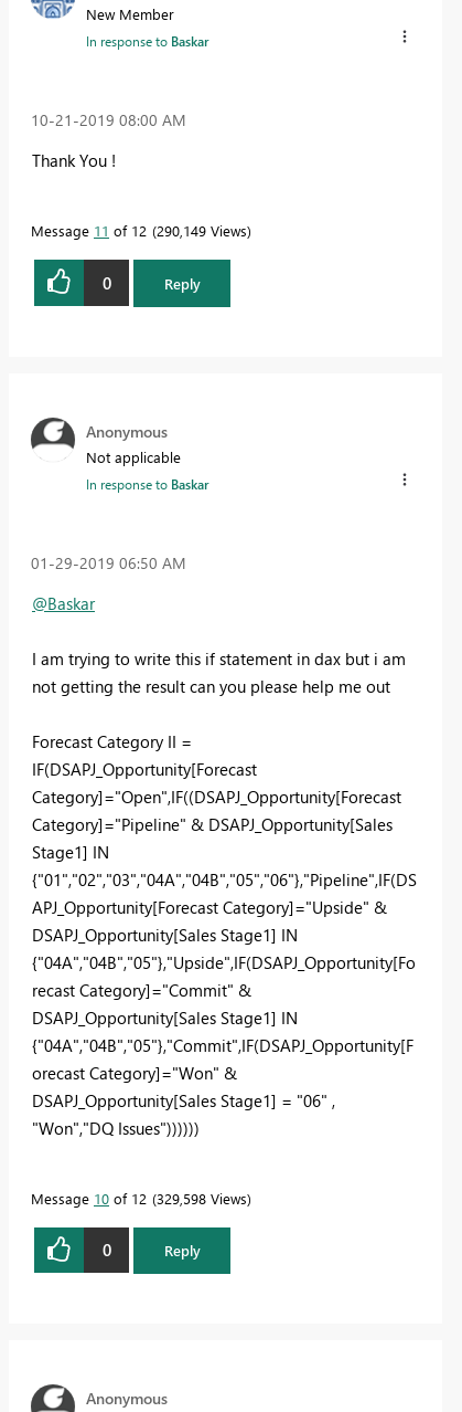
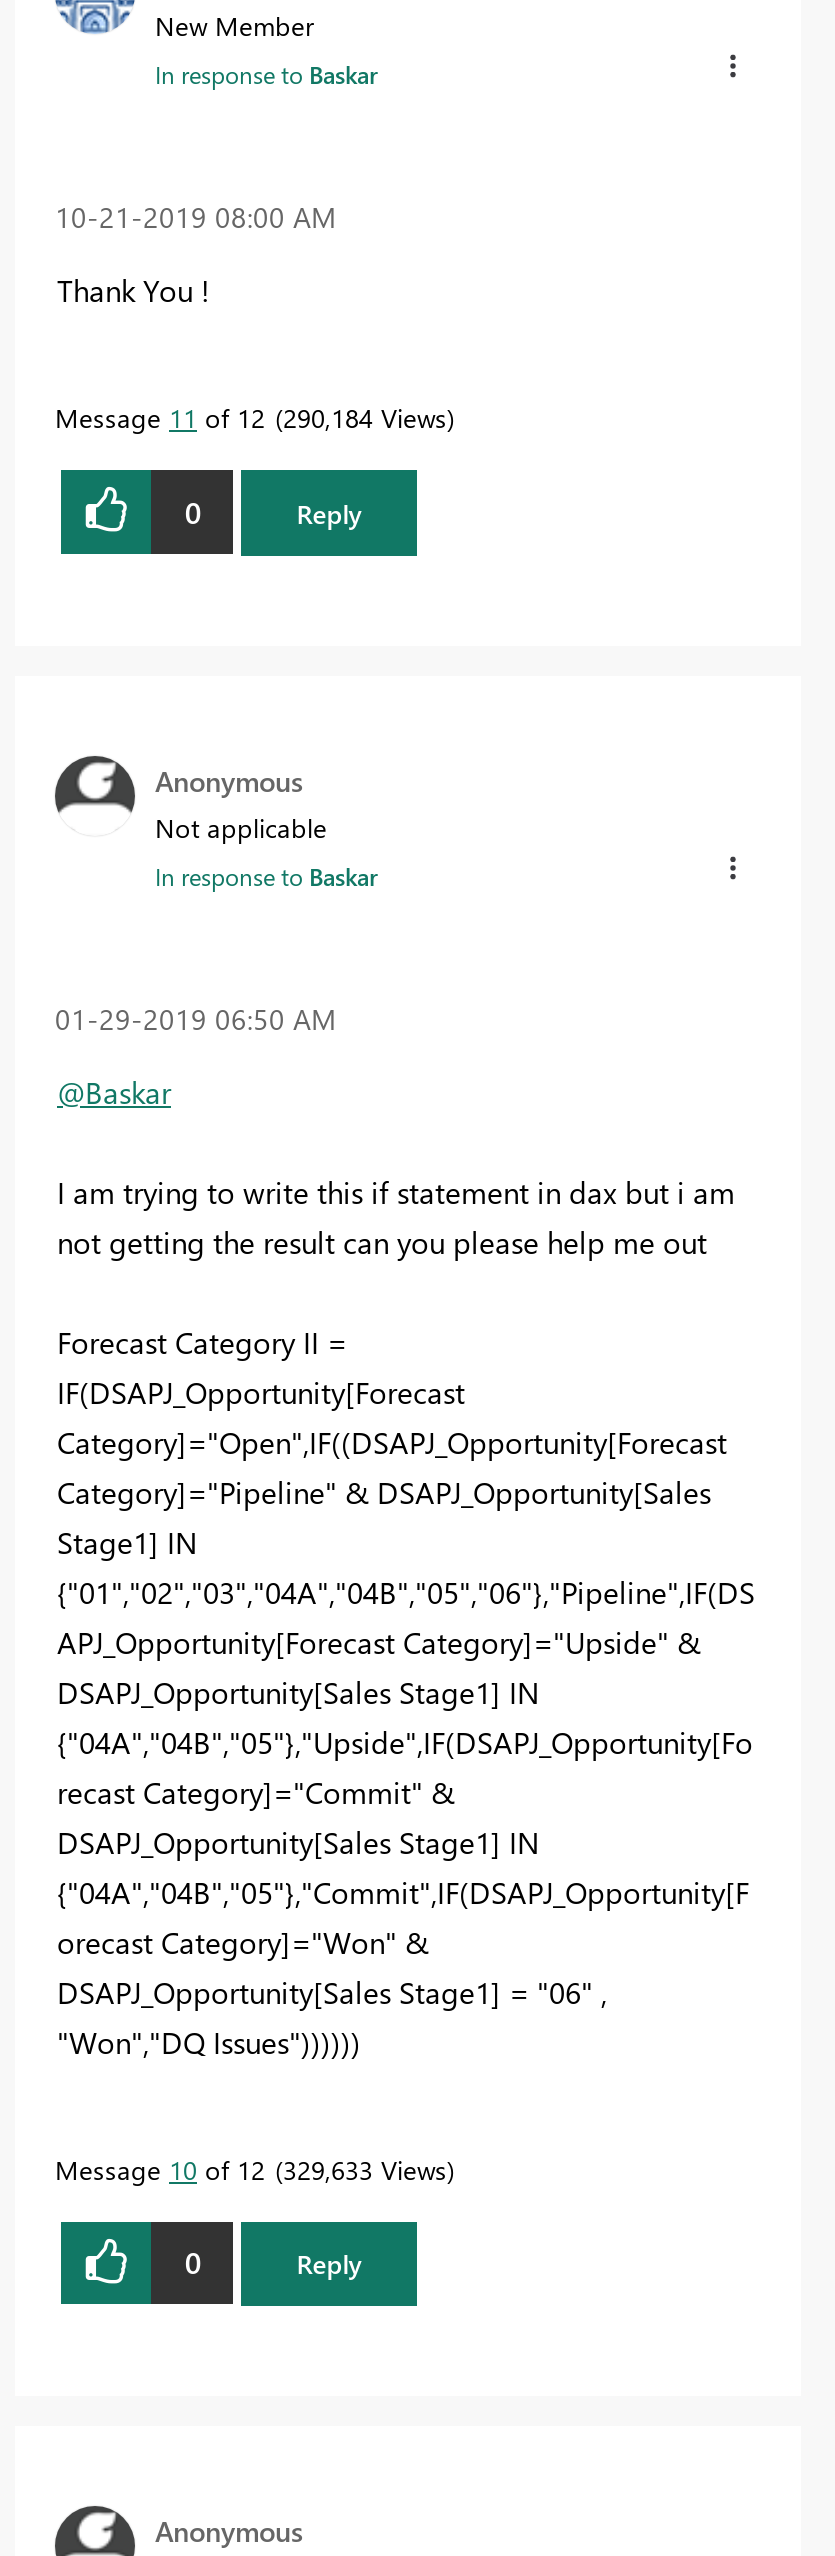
[31,221,247,240] Message 11 of 12 290,149 Views -> [55,401,447,435] Message 11 of 12 290,184 Views
[31,1189,247,1207] Message 10 of 12 329,598 Views -> [55,2152,447,2186] Message 10 of 12 329,633 Views

